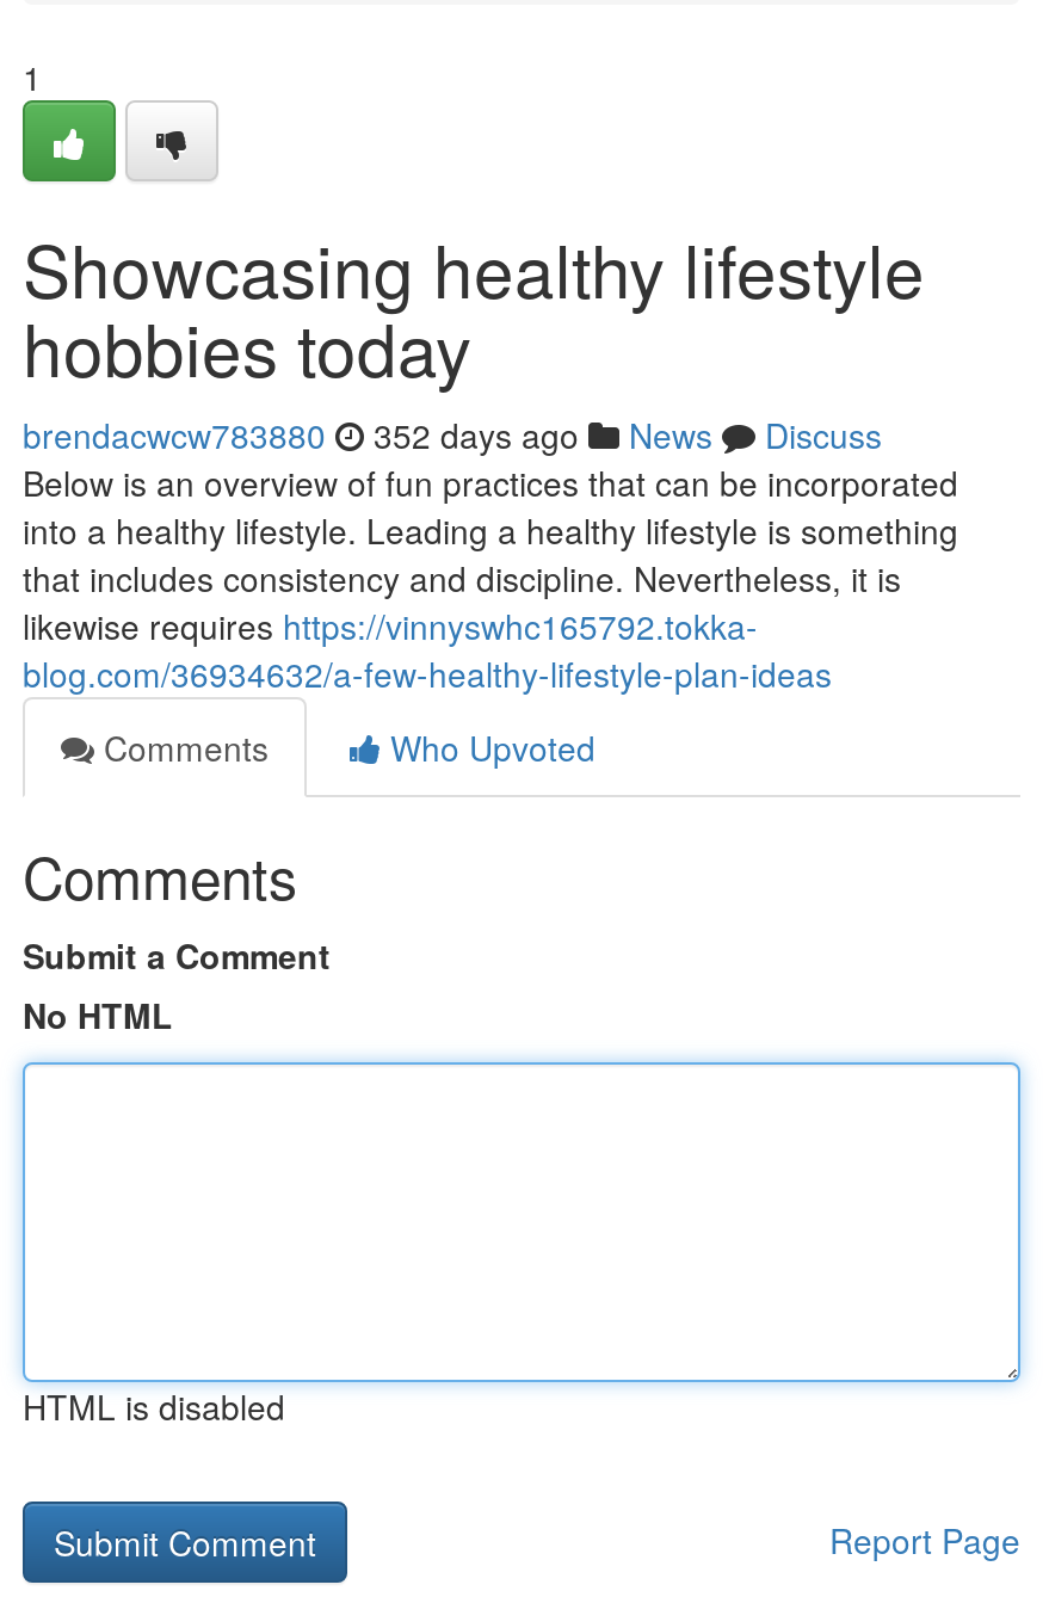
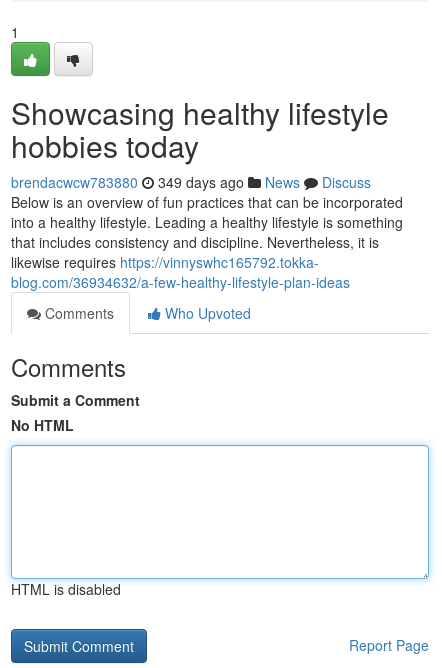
[23,411,882,458] brendacwcw783880 352 days ago News Discuss -> [11,172,371,192] brendacwcw783880 349 days ago News Discuss

